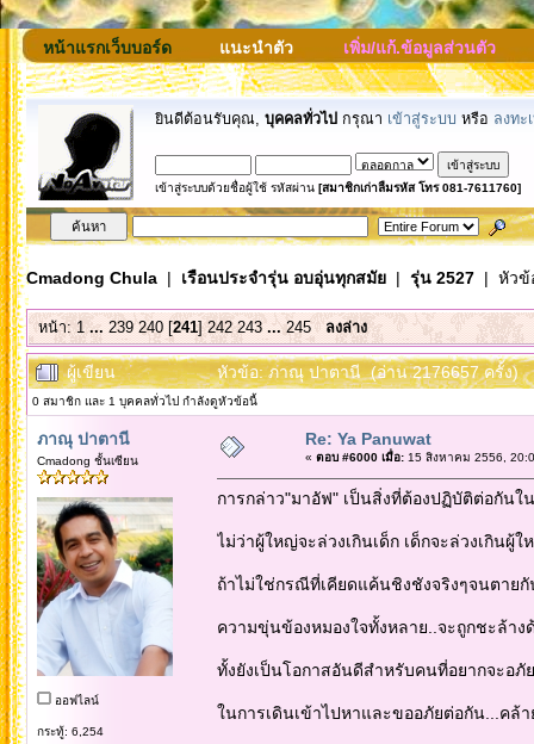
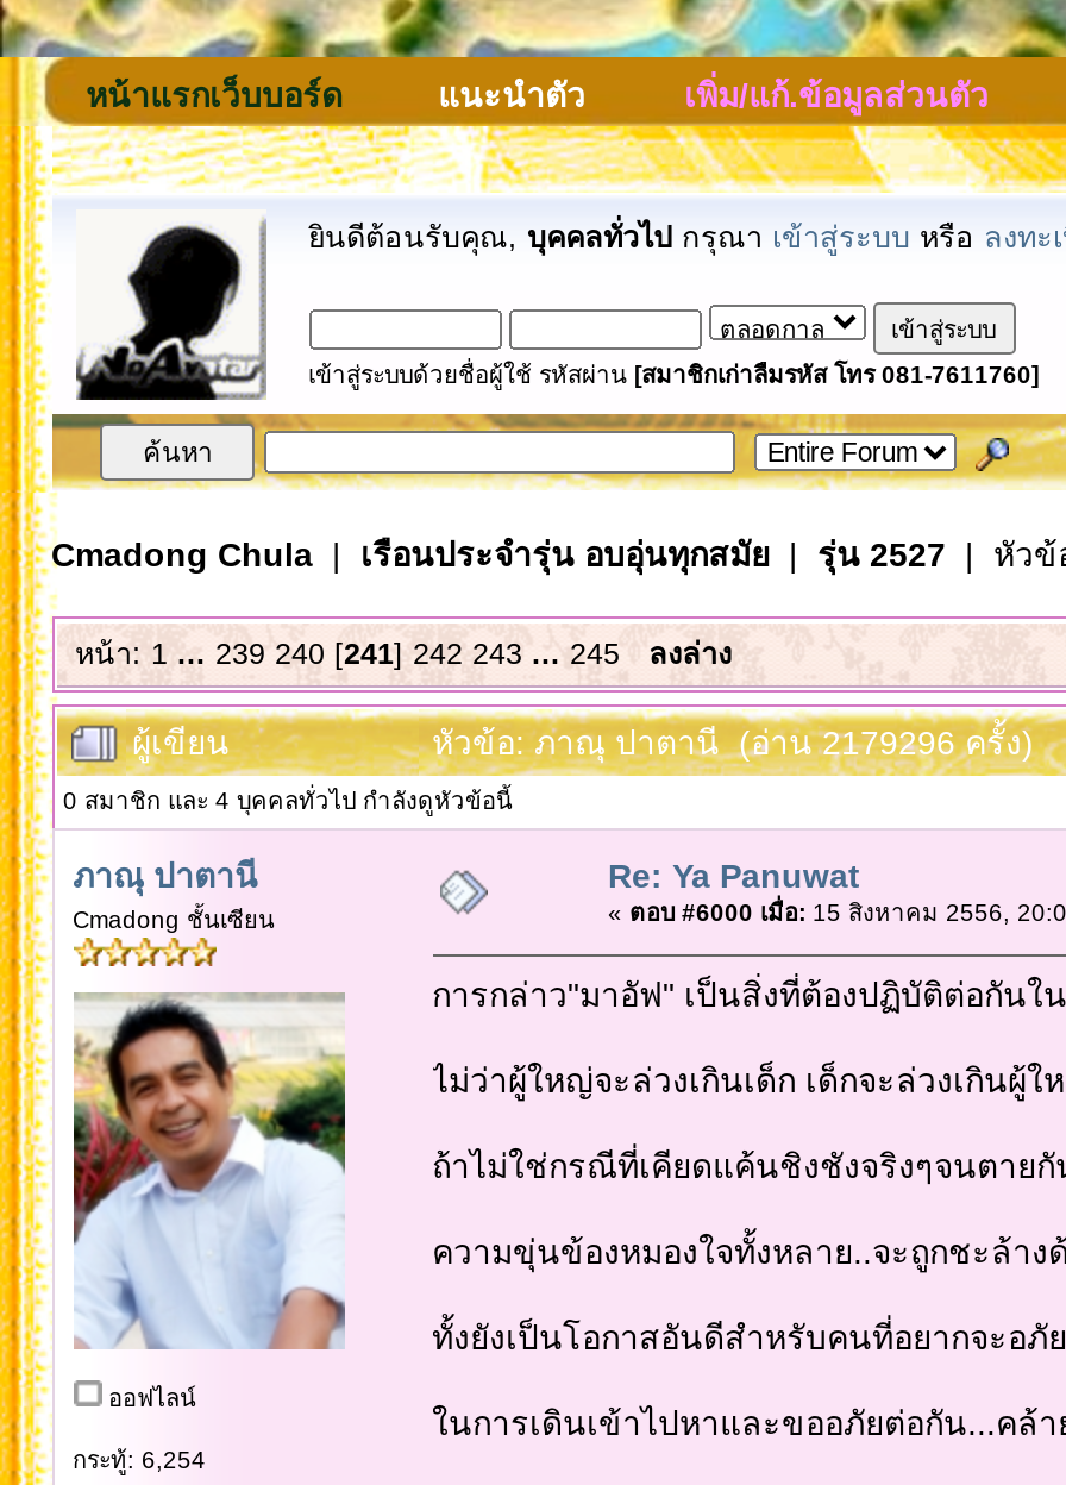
[216,362,518,381] หัวข้อ: ภาณุ ปาตานี (อ่าน 2176657 ครั้ง) -> [432,723,1034,761] หัวข้อ: ภาณุ ปาตานี (อ่าน 2179296 ครั้ง)
[32,394,257,407] 0 สมาชิก และ 1 บุคคลทั่วไป กำลังดูหัวข้อนี้ -> [63,787,513,813] 0 สมาชิก และ 4 บุคคลทั่วไป กำลังดูหัวข้อนี้

